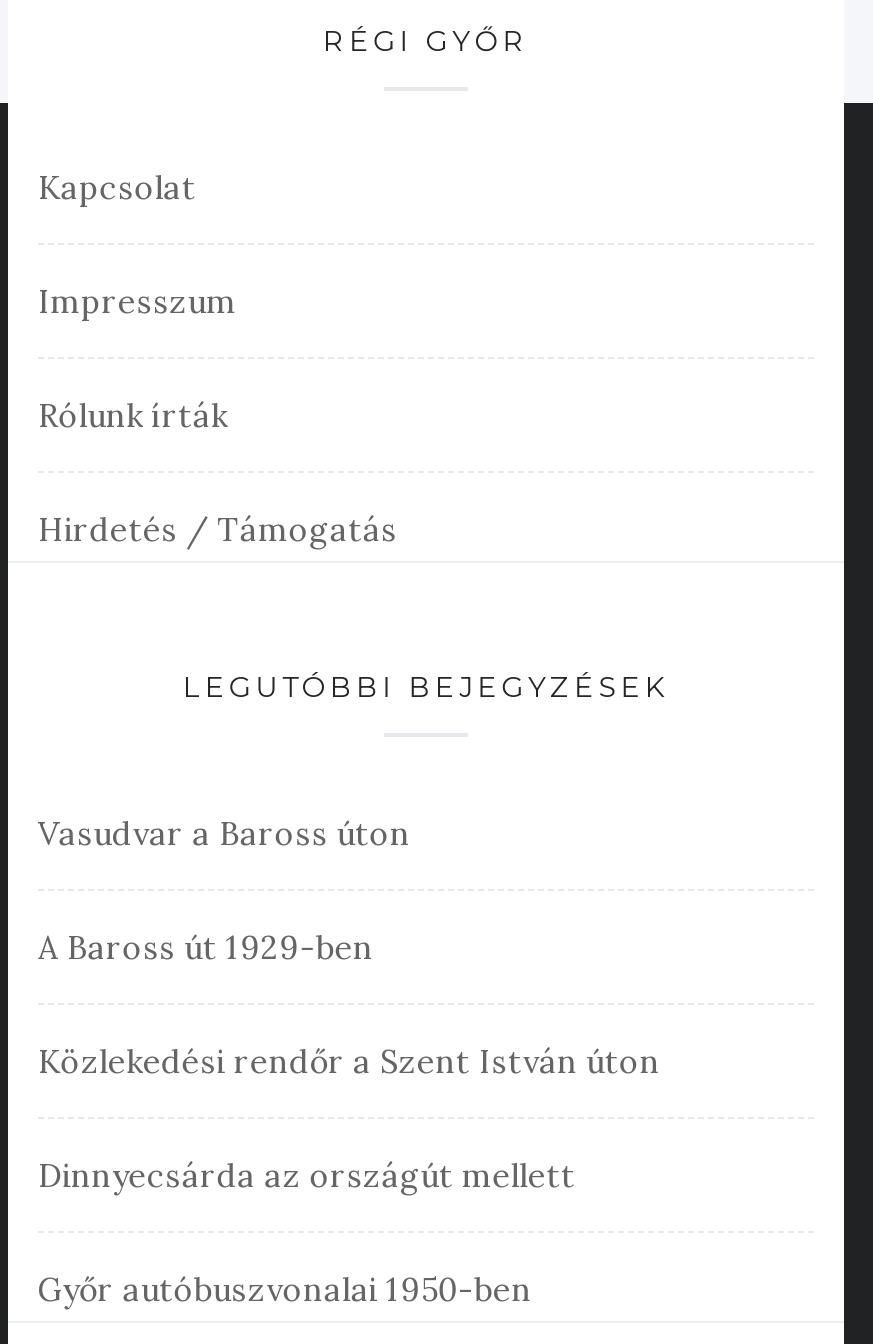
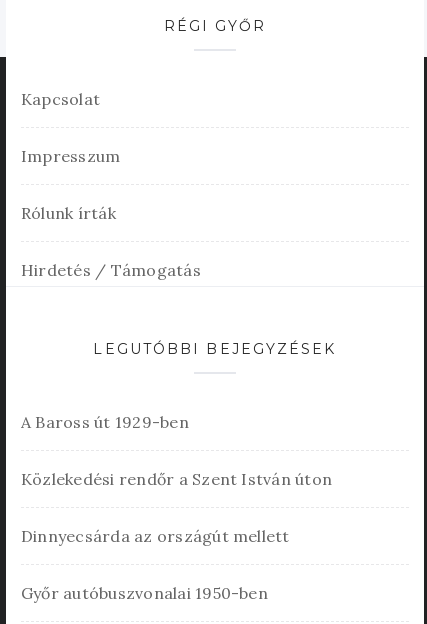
[38,812,411,852] Vasudvar a Baross úton -> none

